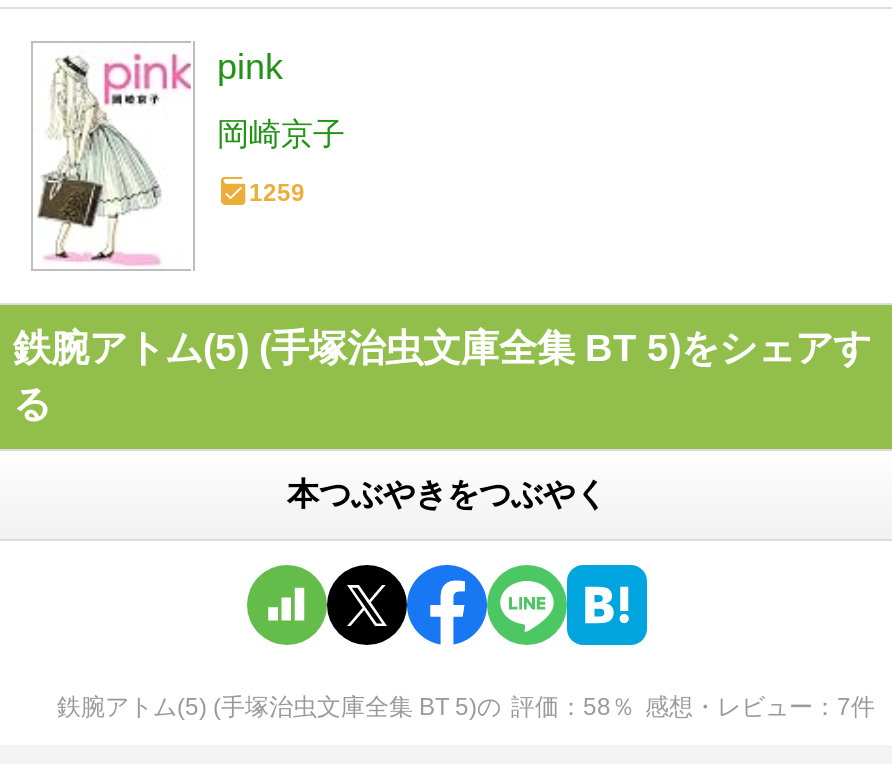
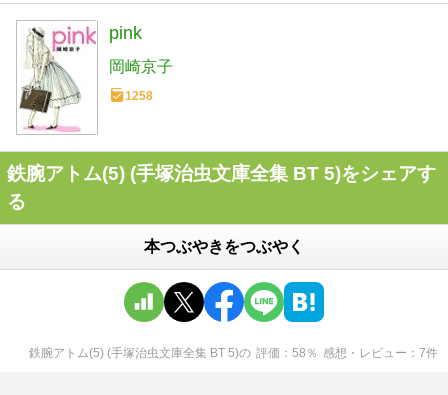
[249,179,305,207] 1259 -> [125,89,153,103] 1258

